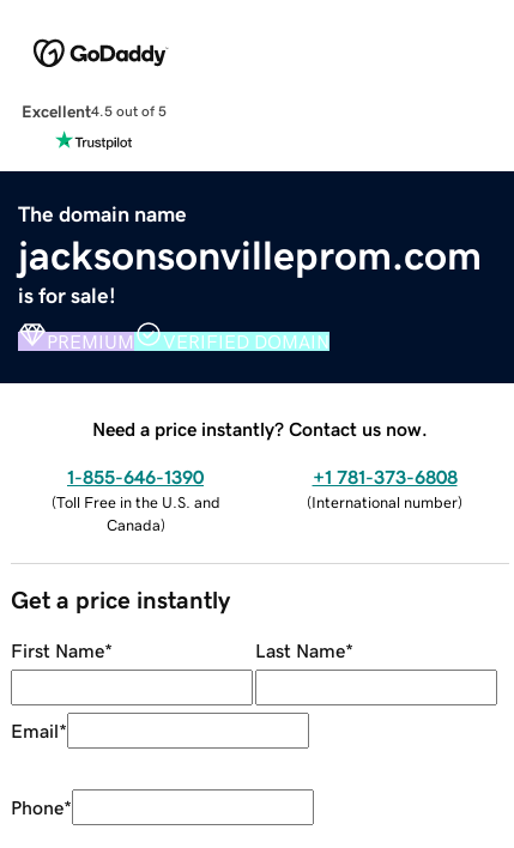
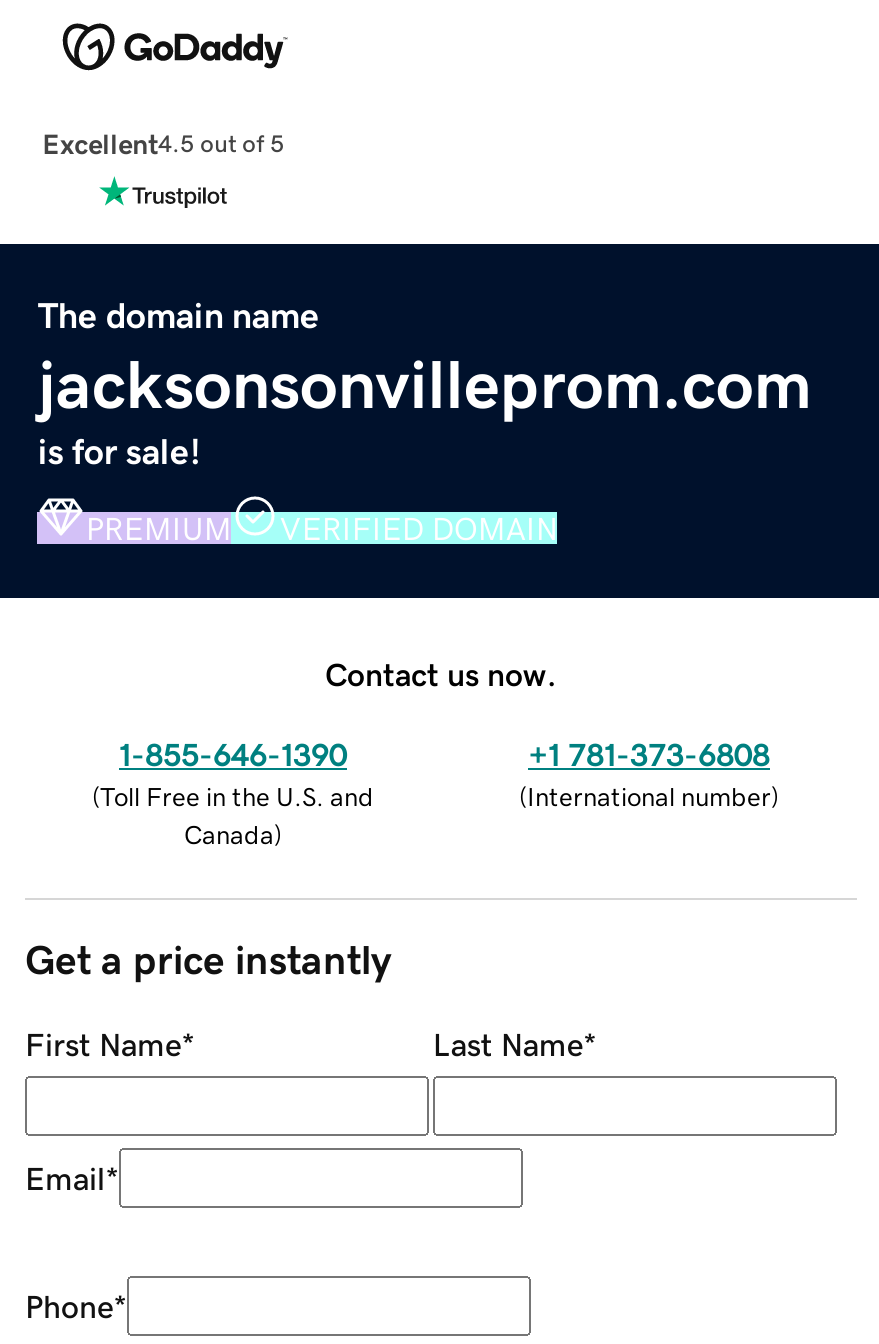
[92,419,428,438] Need a price instantly? Contact us now. -> [325,657,557,689] Contact us now.

